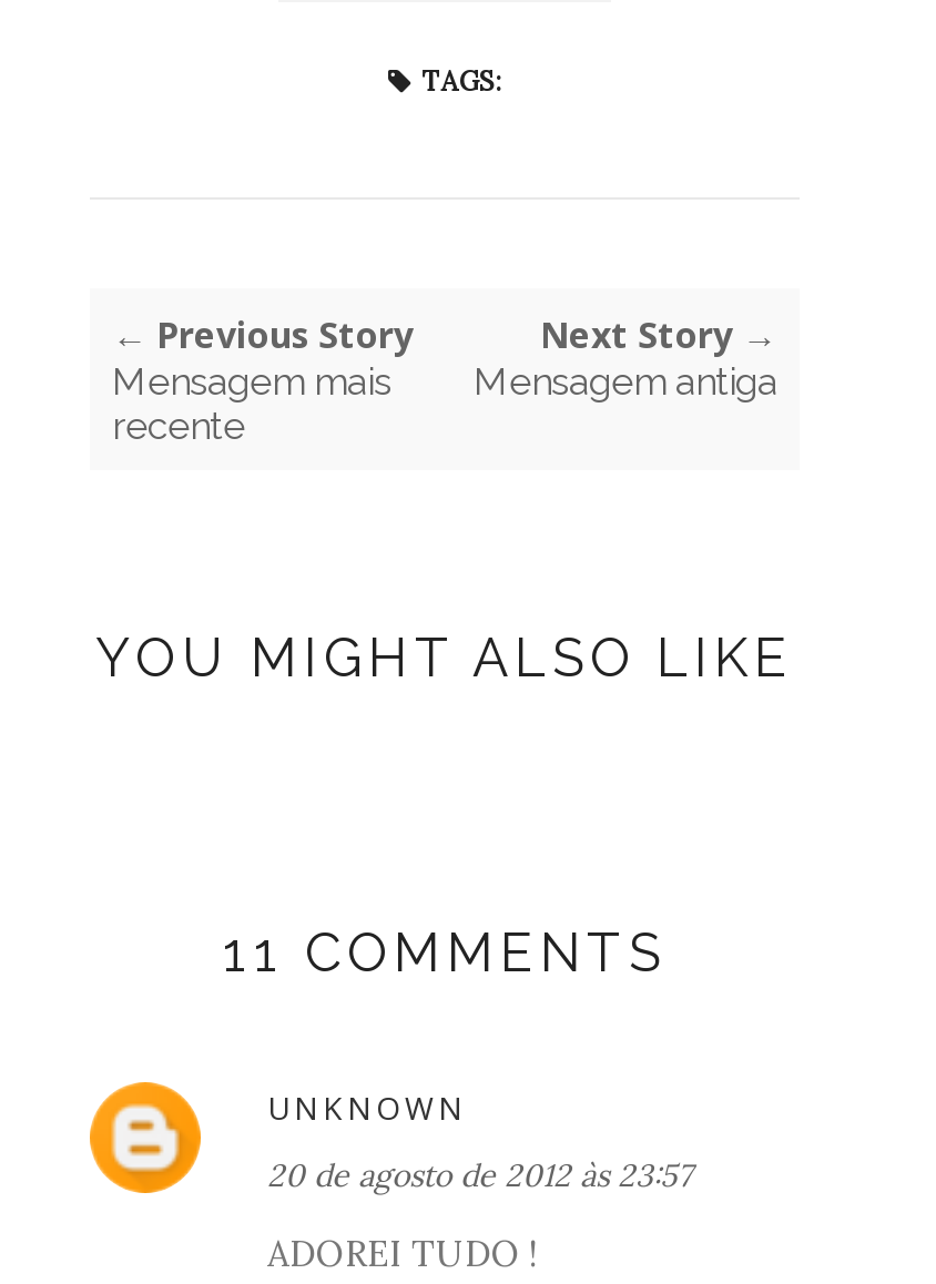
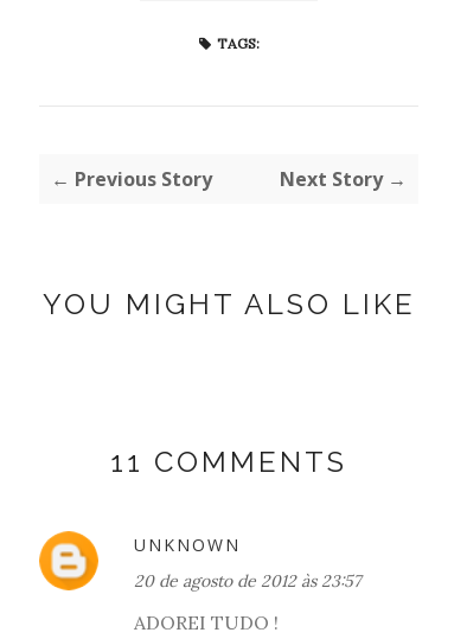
[112,359,391,448] Mensagem mais | recente -> none
[474,359,777,404] Mensagem antiga -> none

